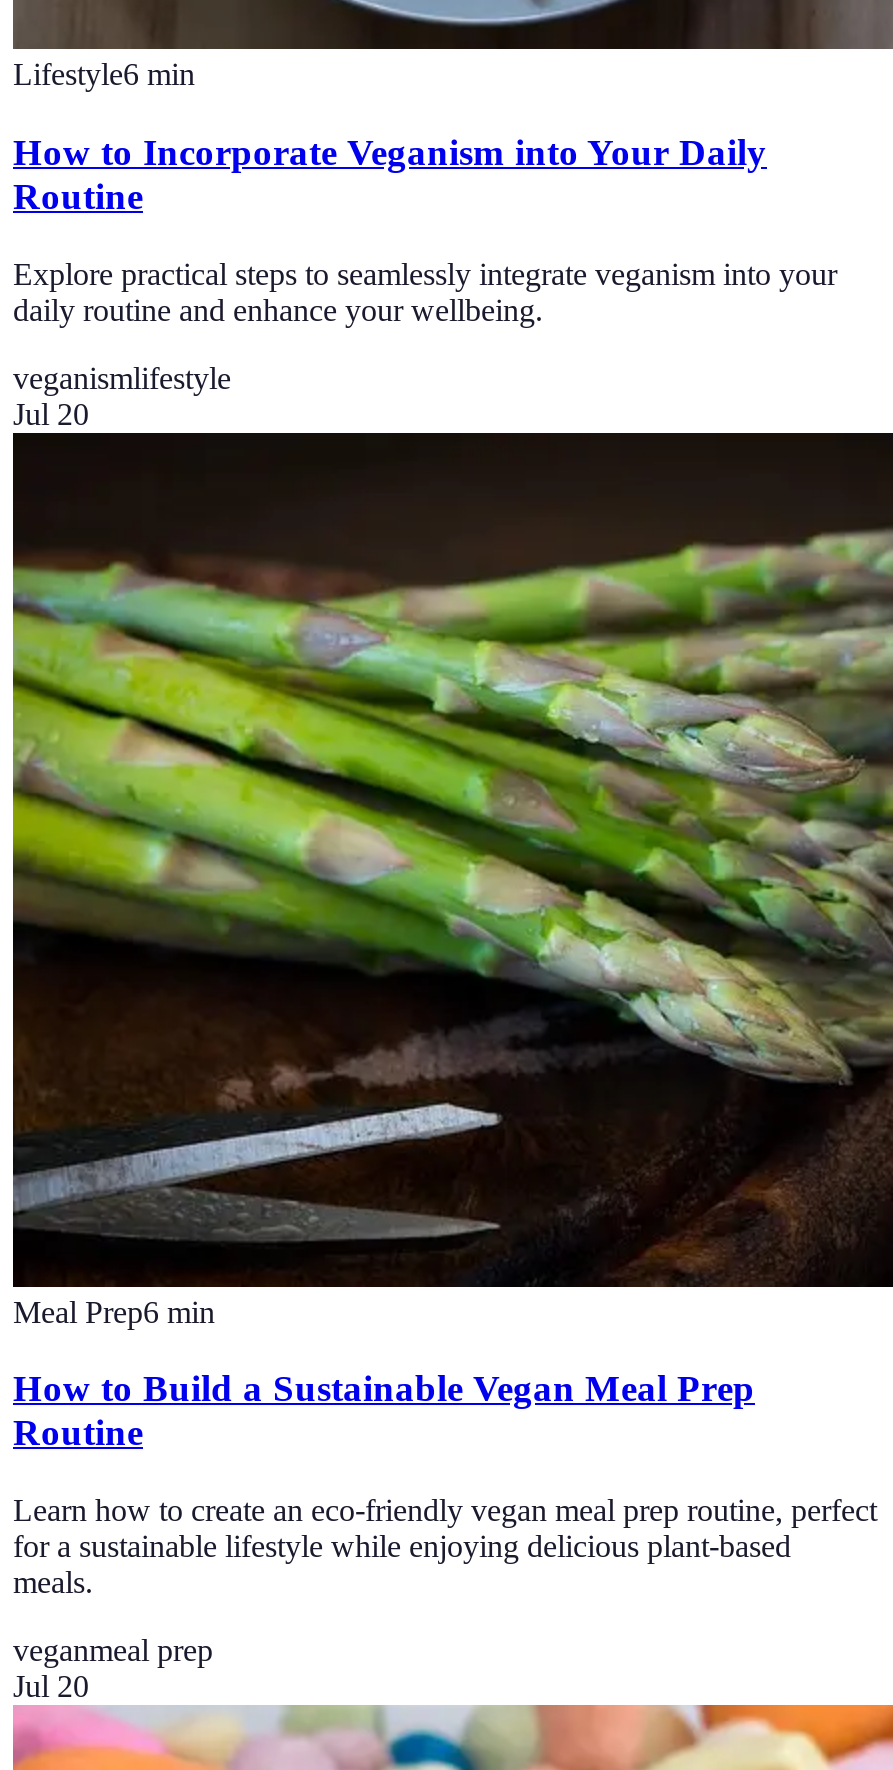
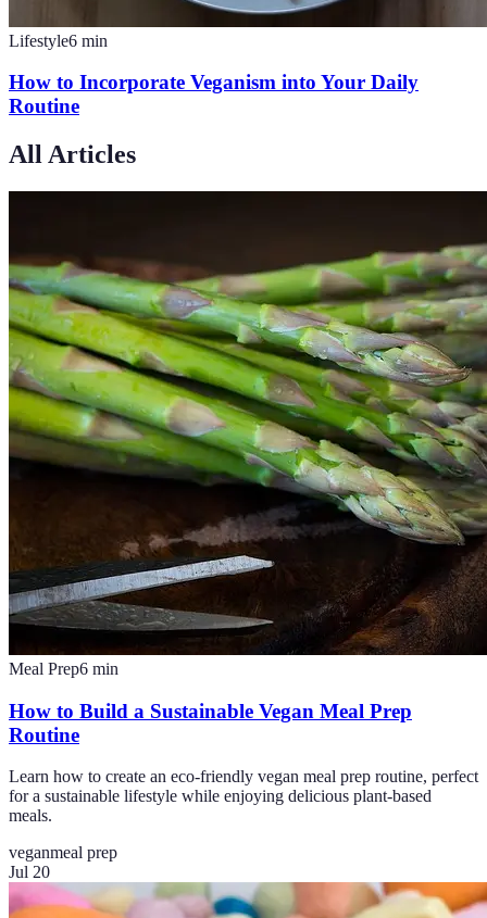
[13,256,837,430] Explore practical steps to seamlessly integrate veganism into your | daily routine and enhance your wellbeing. | veganismlifestyle | Jul 20 -> [9,140,136,168] All Articles

